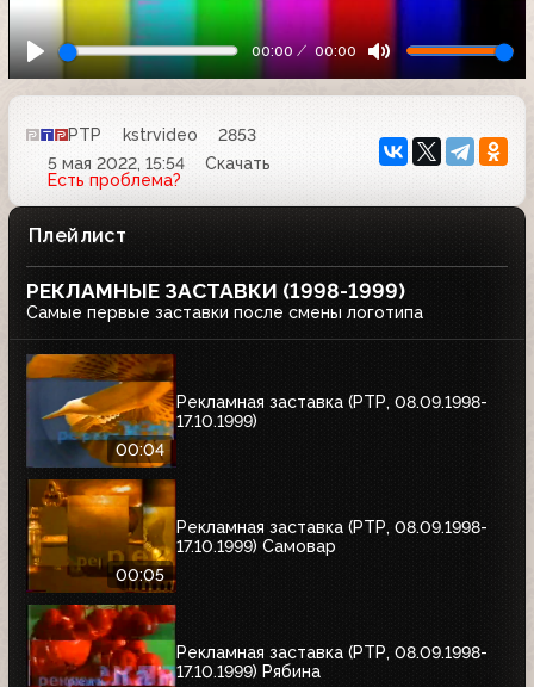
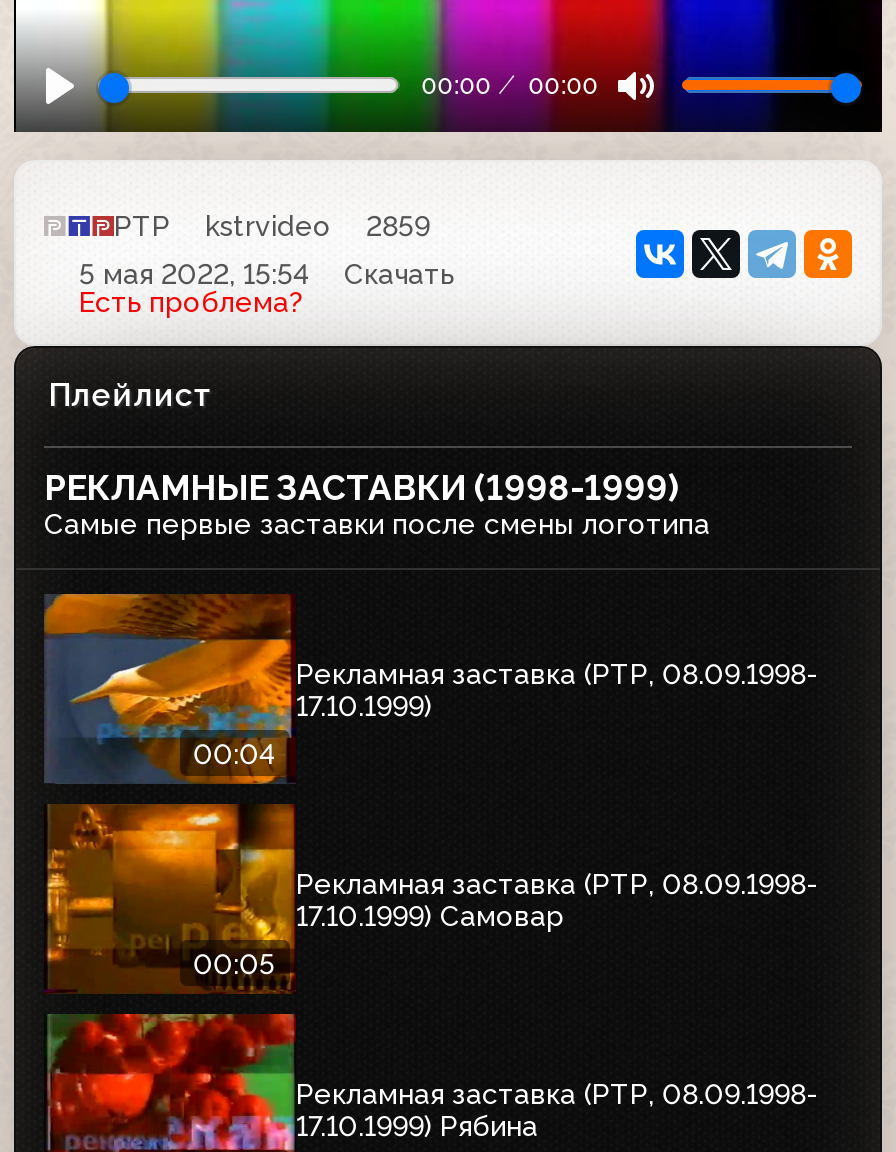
[68,125,256,144] РТР kstrvideo 2853 -> [114,209,430,241] РТР kstrvideo 2859

